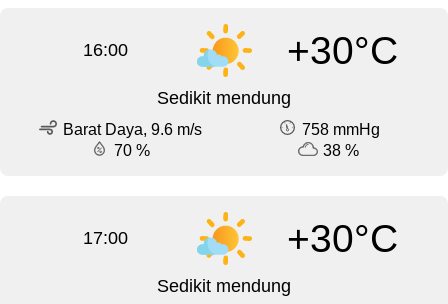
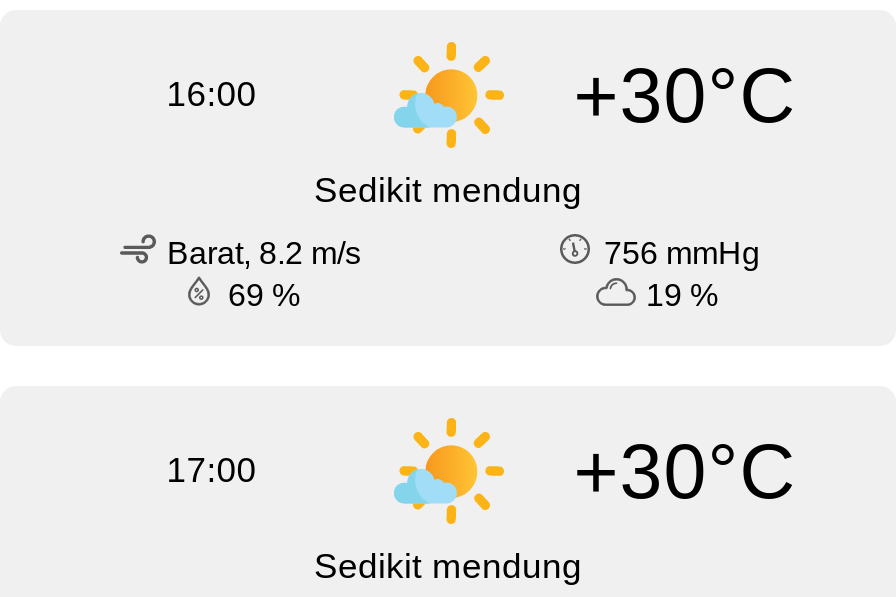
[62,121,380,159] Barat Daya, 9.6 m/s | 758 mmHg | 70 % | 38 % -> [167,237,760,313] Barat, 8.2 m/s | 756 mmHg | 69 % | 19 %

